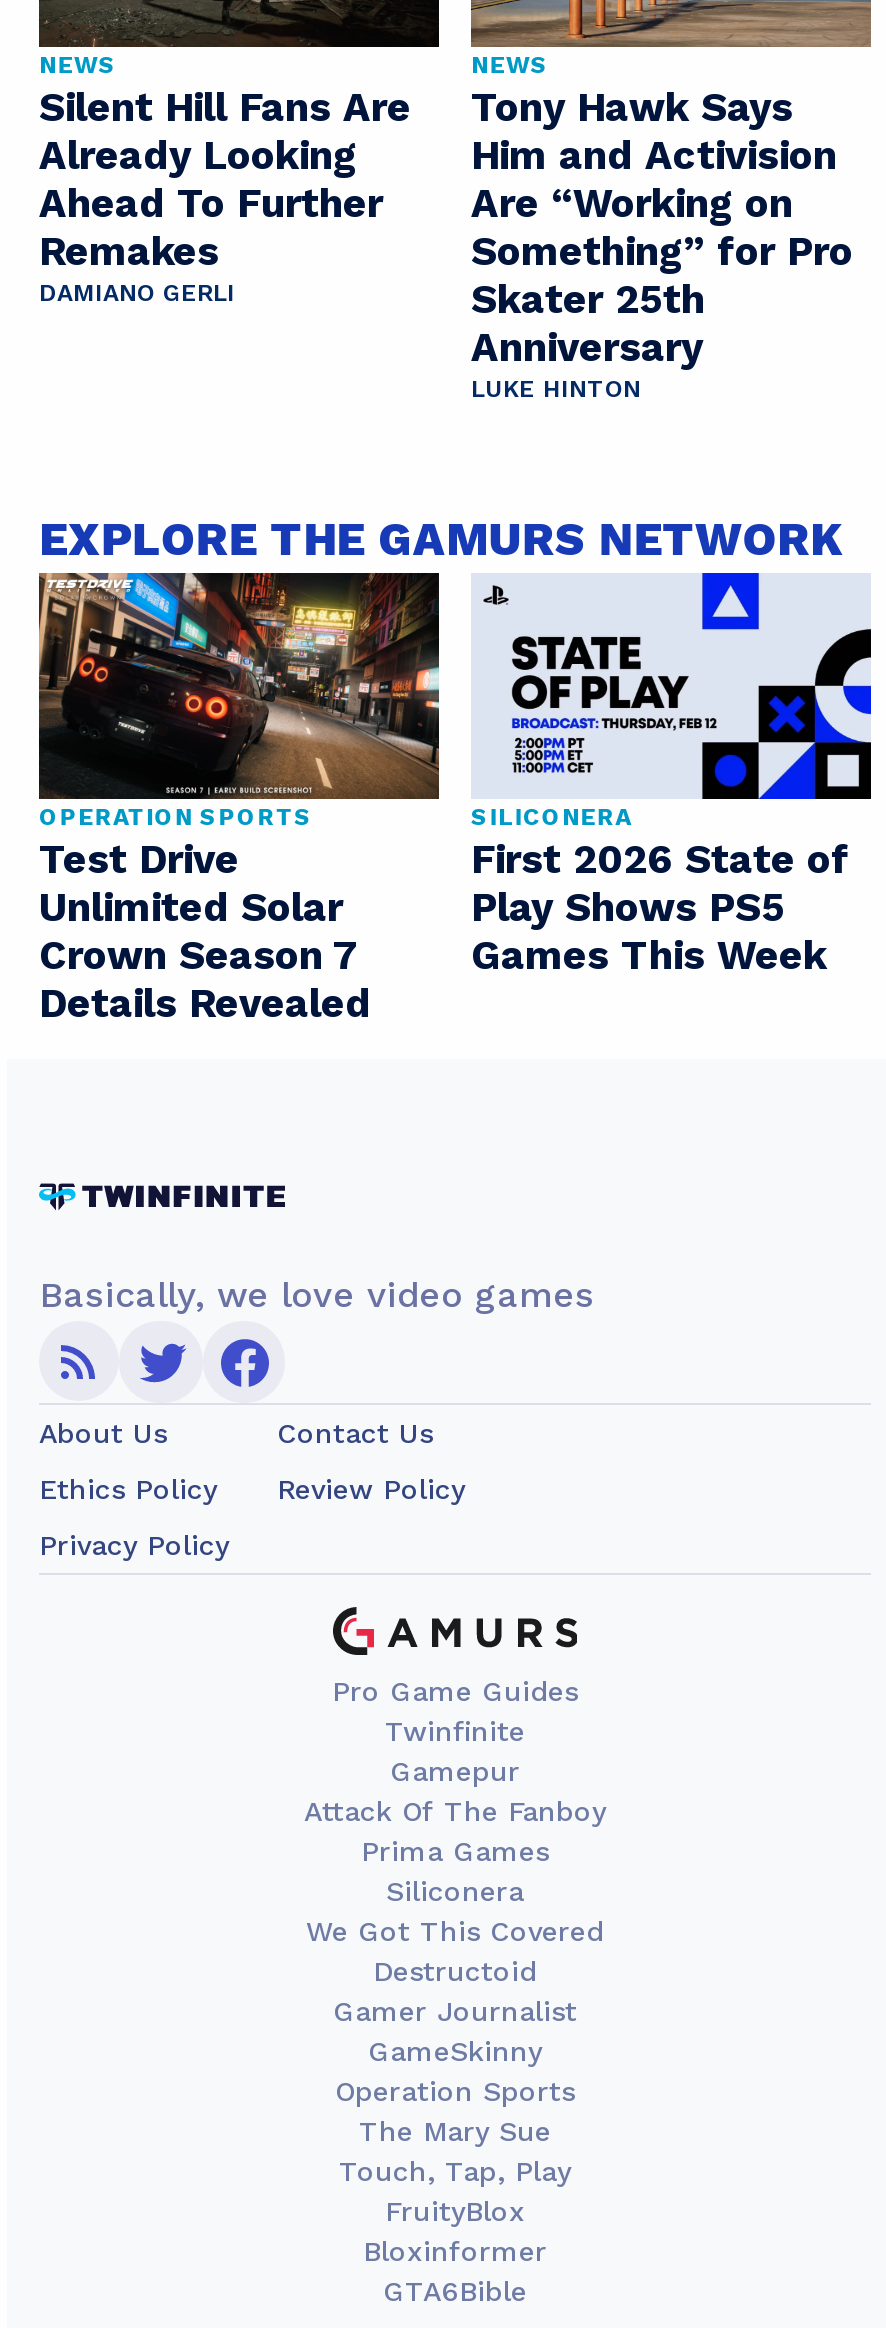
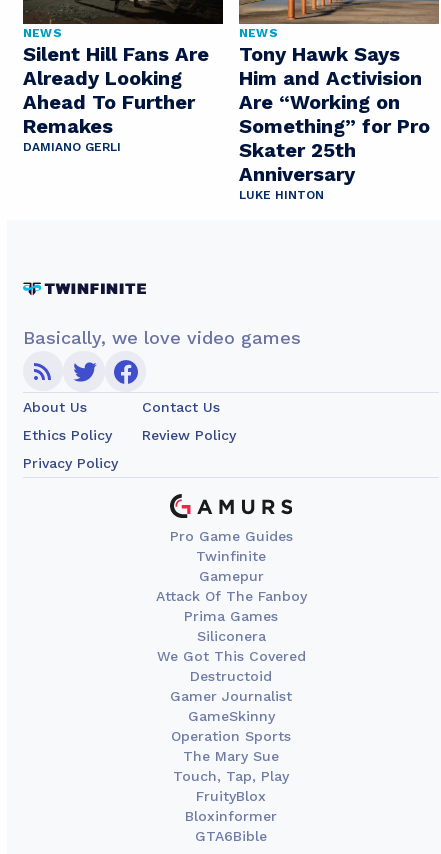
[39,513,843,567] EXPLORE THE GAMURS NETWORK -> none
[37,582,441,1026] [image] | OPERATION SPORTS | Test Drive | Unlimited Solar | Crown Season 7 | Details Revealed -> none
[471,582,873,978] [image] | SILICONERA | First 2026 State of | Play Shows PS5 | Games This Week -> none

